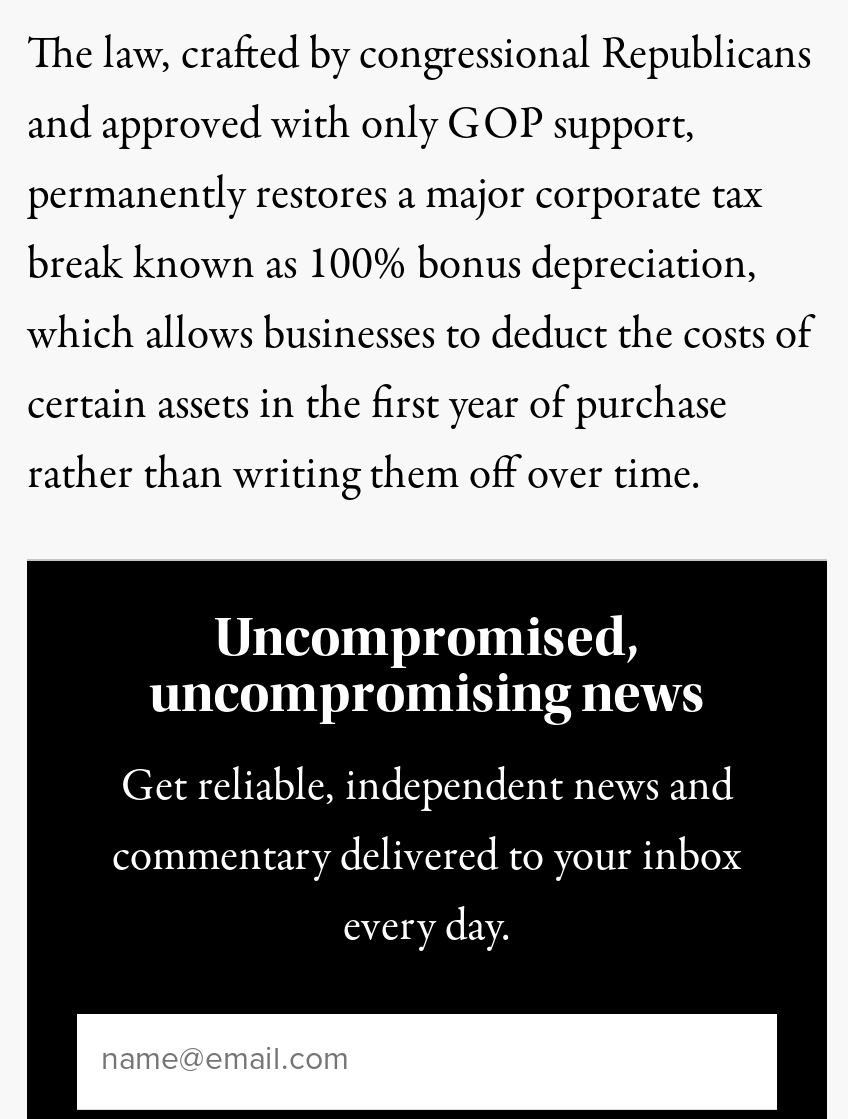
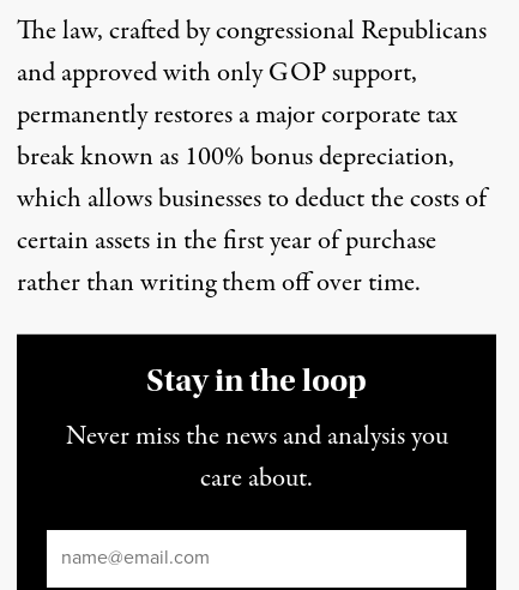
[149,606,705,726] Uncompromised, | uncompromising news -> [146,362,367,400] Stay in the loop
[112,756,742,960] Get reliable, independent news and | commentary delivered to your inbox | every day. -> [65,418,448,498] Never miss the news and analysis you | care about.

